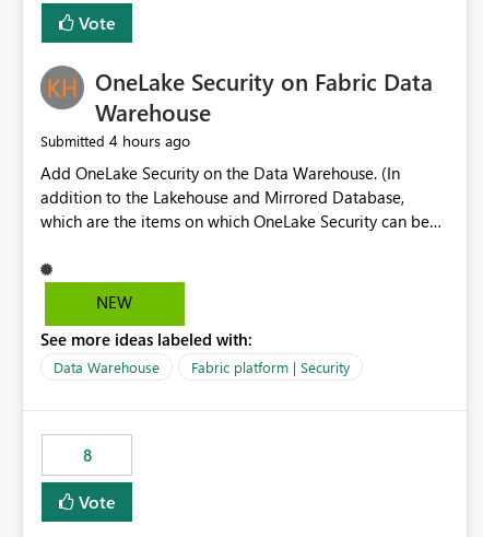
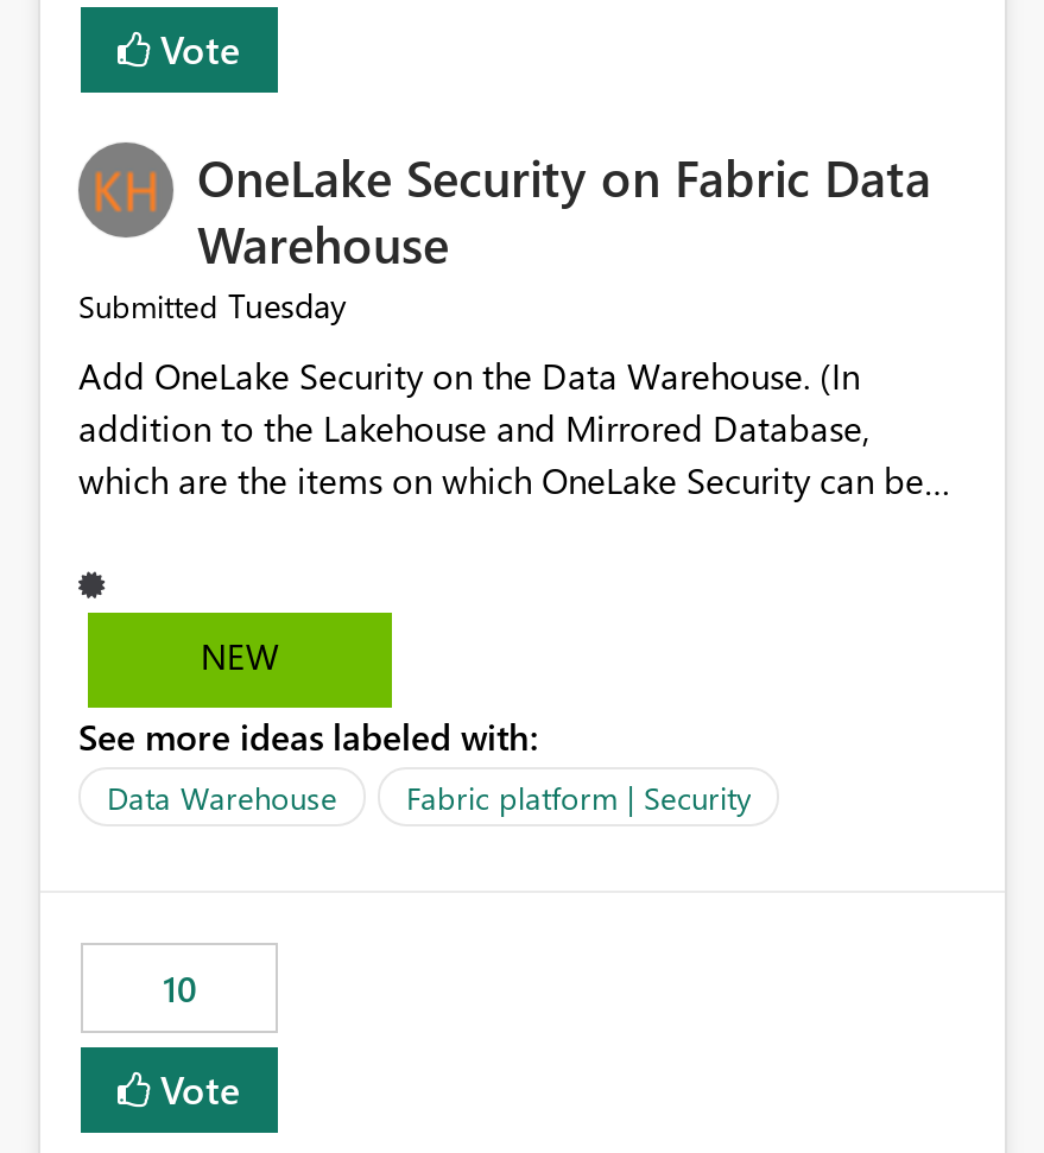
[40,131,190,151] Submitted 4 hours ago -> [78,284,347,329] Submitted Tuesday
[83,444,91,466] 8 -> [163,965,196,1013] 10

